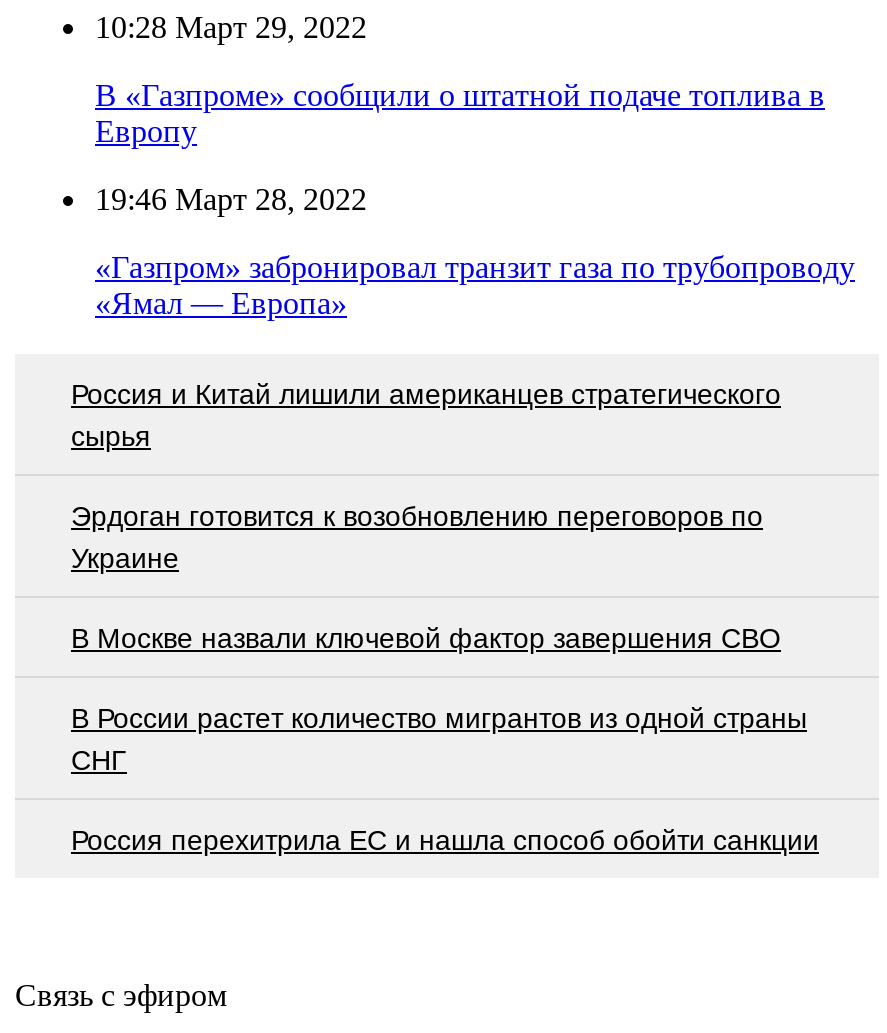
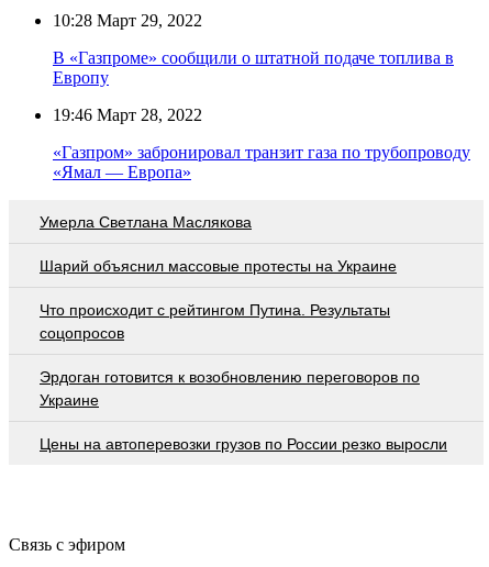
[71,377,781,451] Россия и Китай лишили американцев стратегического | сырья -> [40,213,397,341] Умерла Светлана Маслякова | Шарий объяснил массовые протесты на Украине | Что происходит с рейтингом Путина. Результаты | соцопросов
moved [71,499,763,573] -> [40,368,420,408]: Эрдоган готовится к возобновлению переговоров по | Украине
[71,621,819,855] В Москве назвали ключевой фактор завершения СВО | В России растет количество мигрантов из одной страны | СНГ | Россия перехитрила EC и нашла способ обойти санкции -> [40,435,447,452] Цены на автоперевозки грузов по России резко выросли

